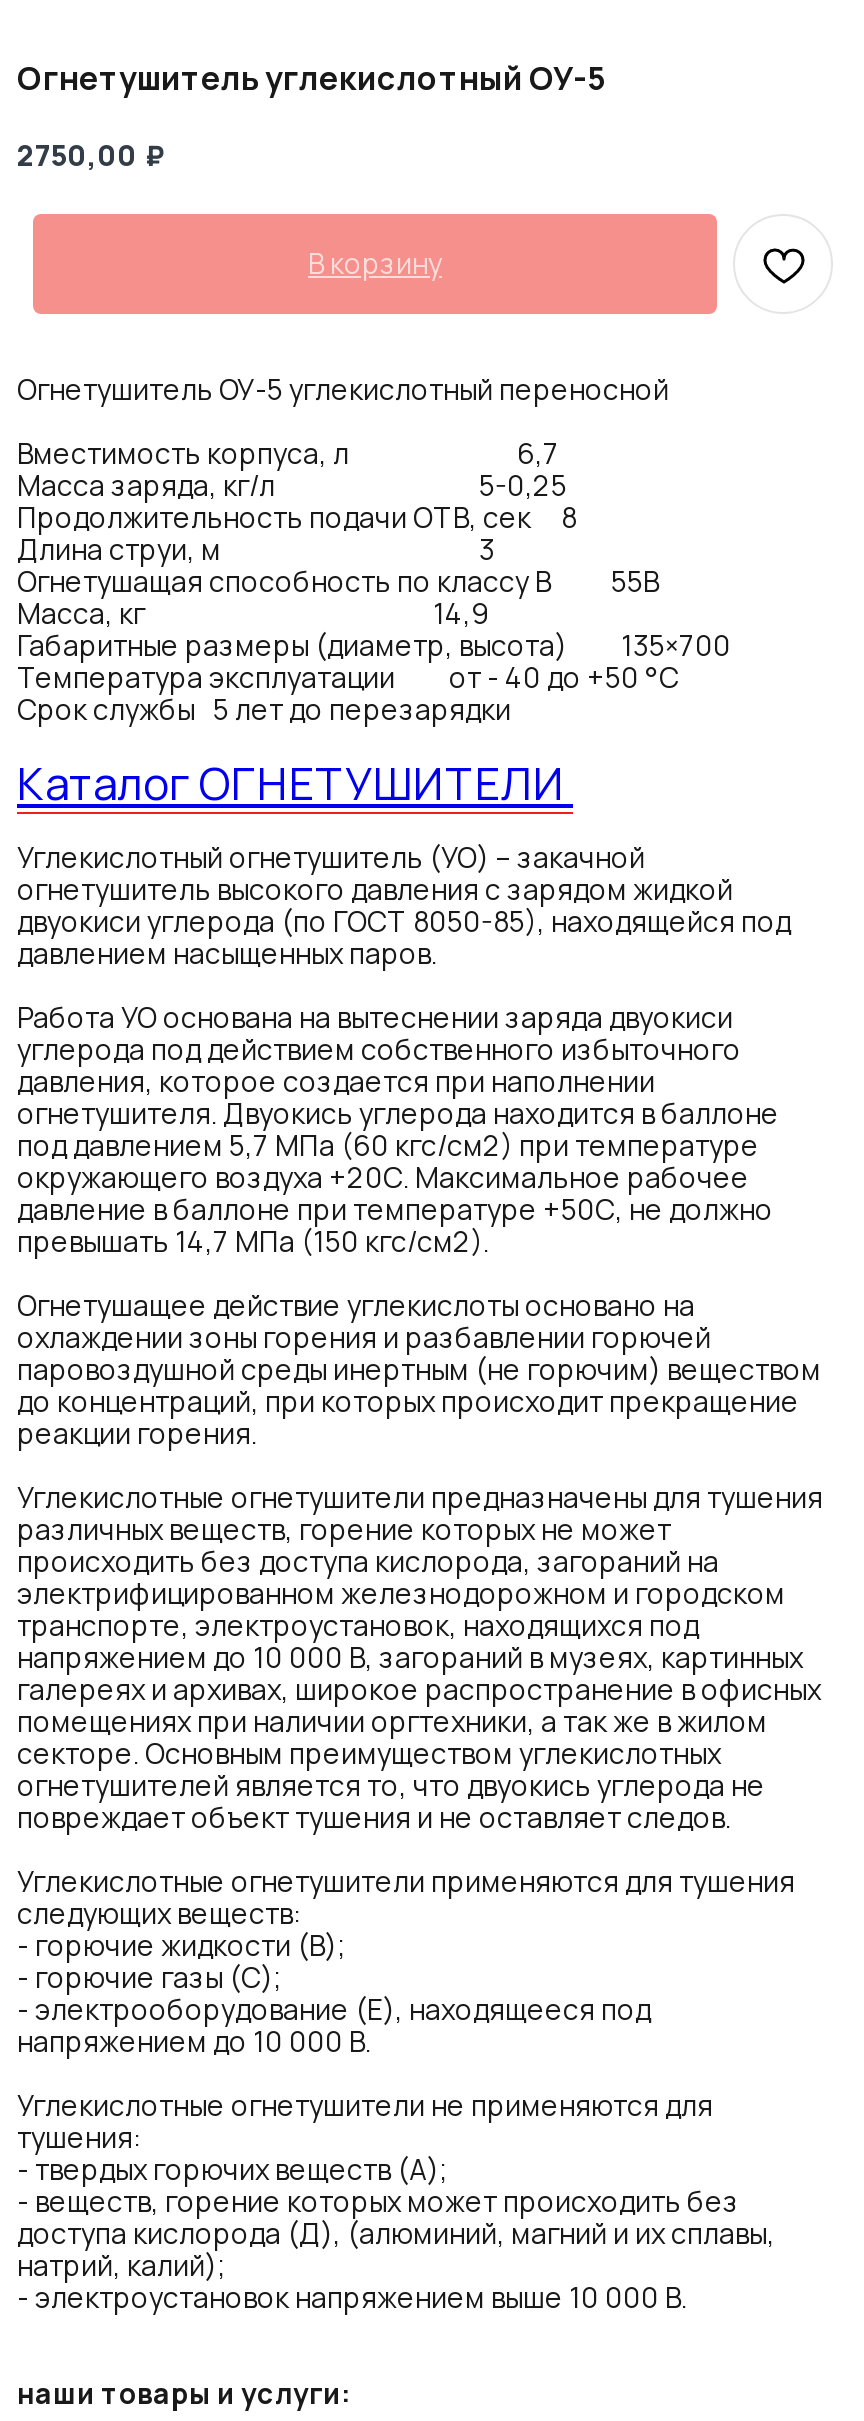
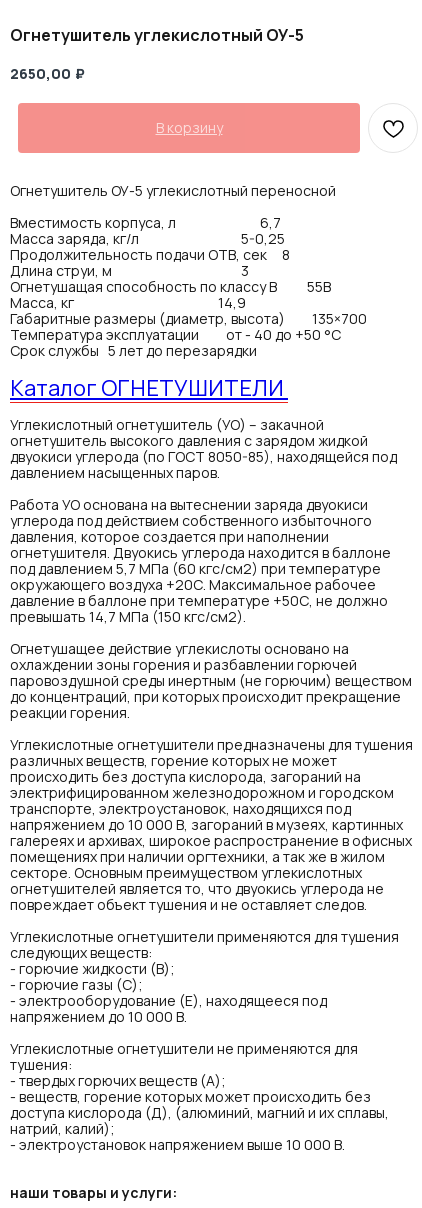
[17,136,165,174] 2750,00 ₽ -> [10,64,85,83] 2650,00 ₽

